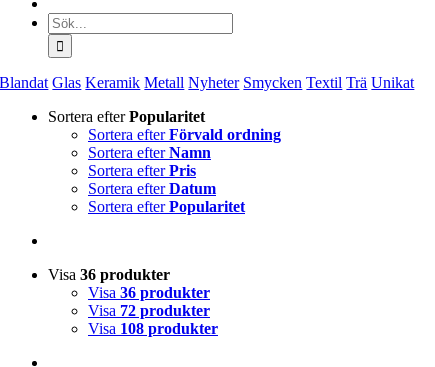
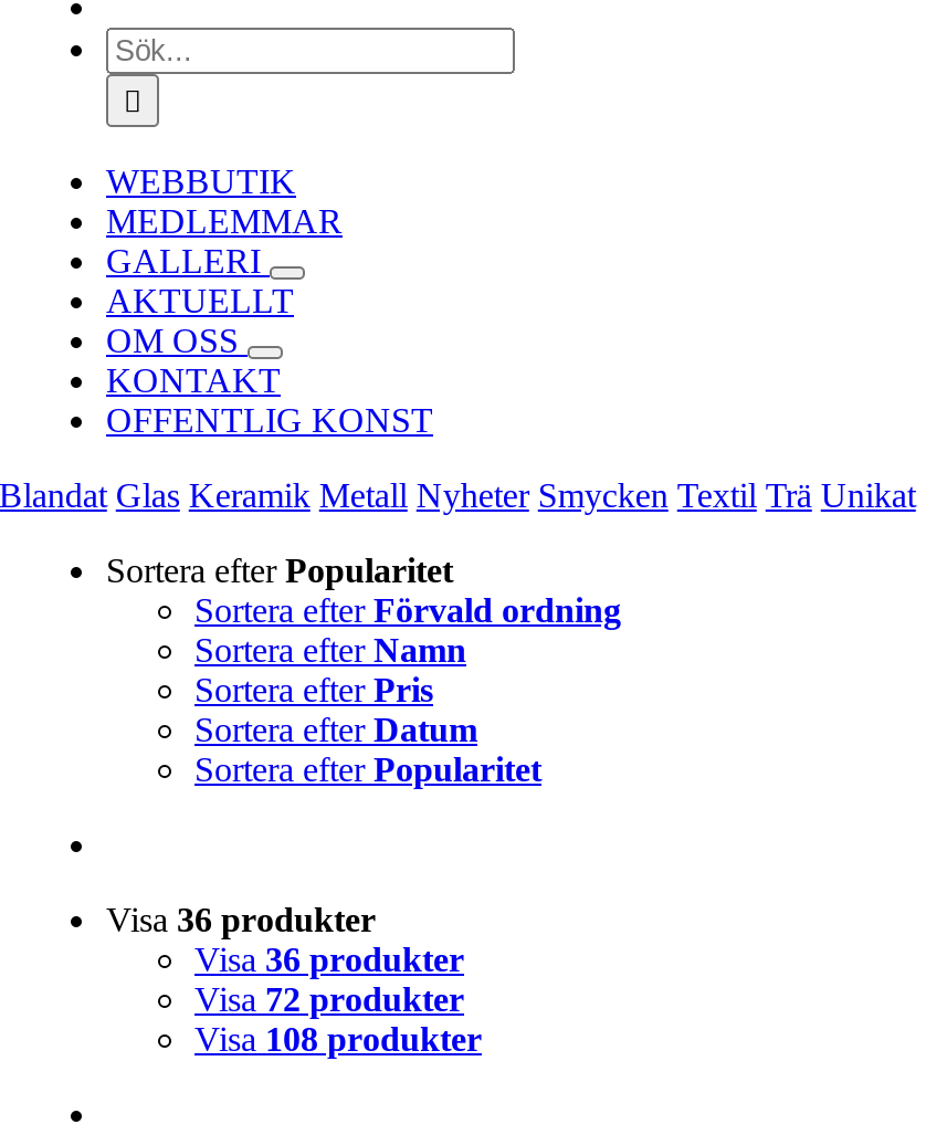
none -> [106,162,433,439] WEBBUTIK | MEDLEMMAR | GALLERI | AKTUELLT | OM OSS | KONTAKT | OFFENTLIG KONST

